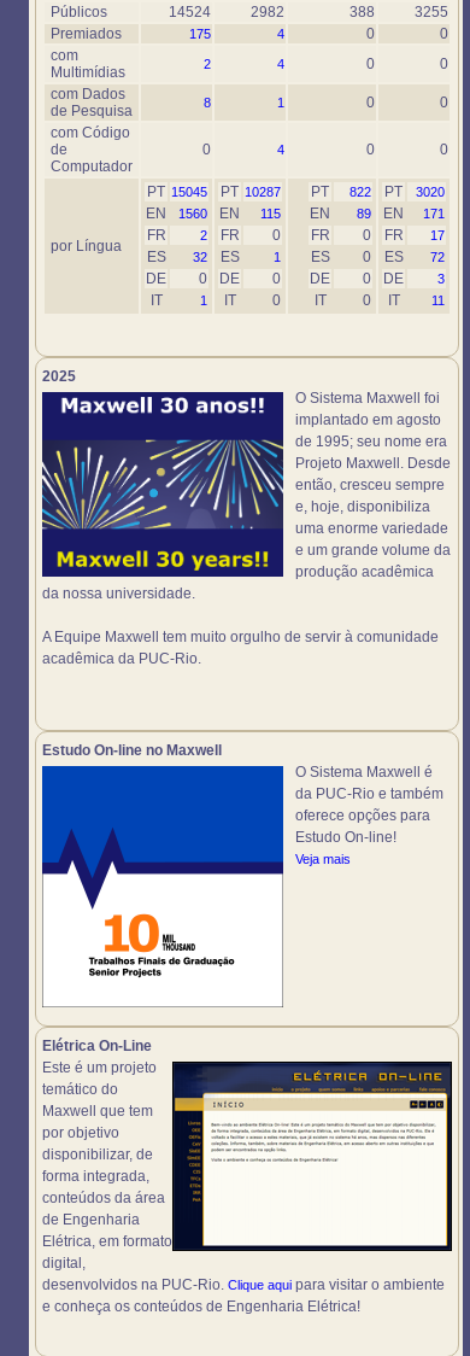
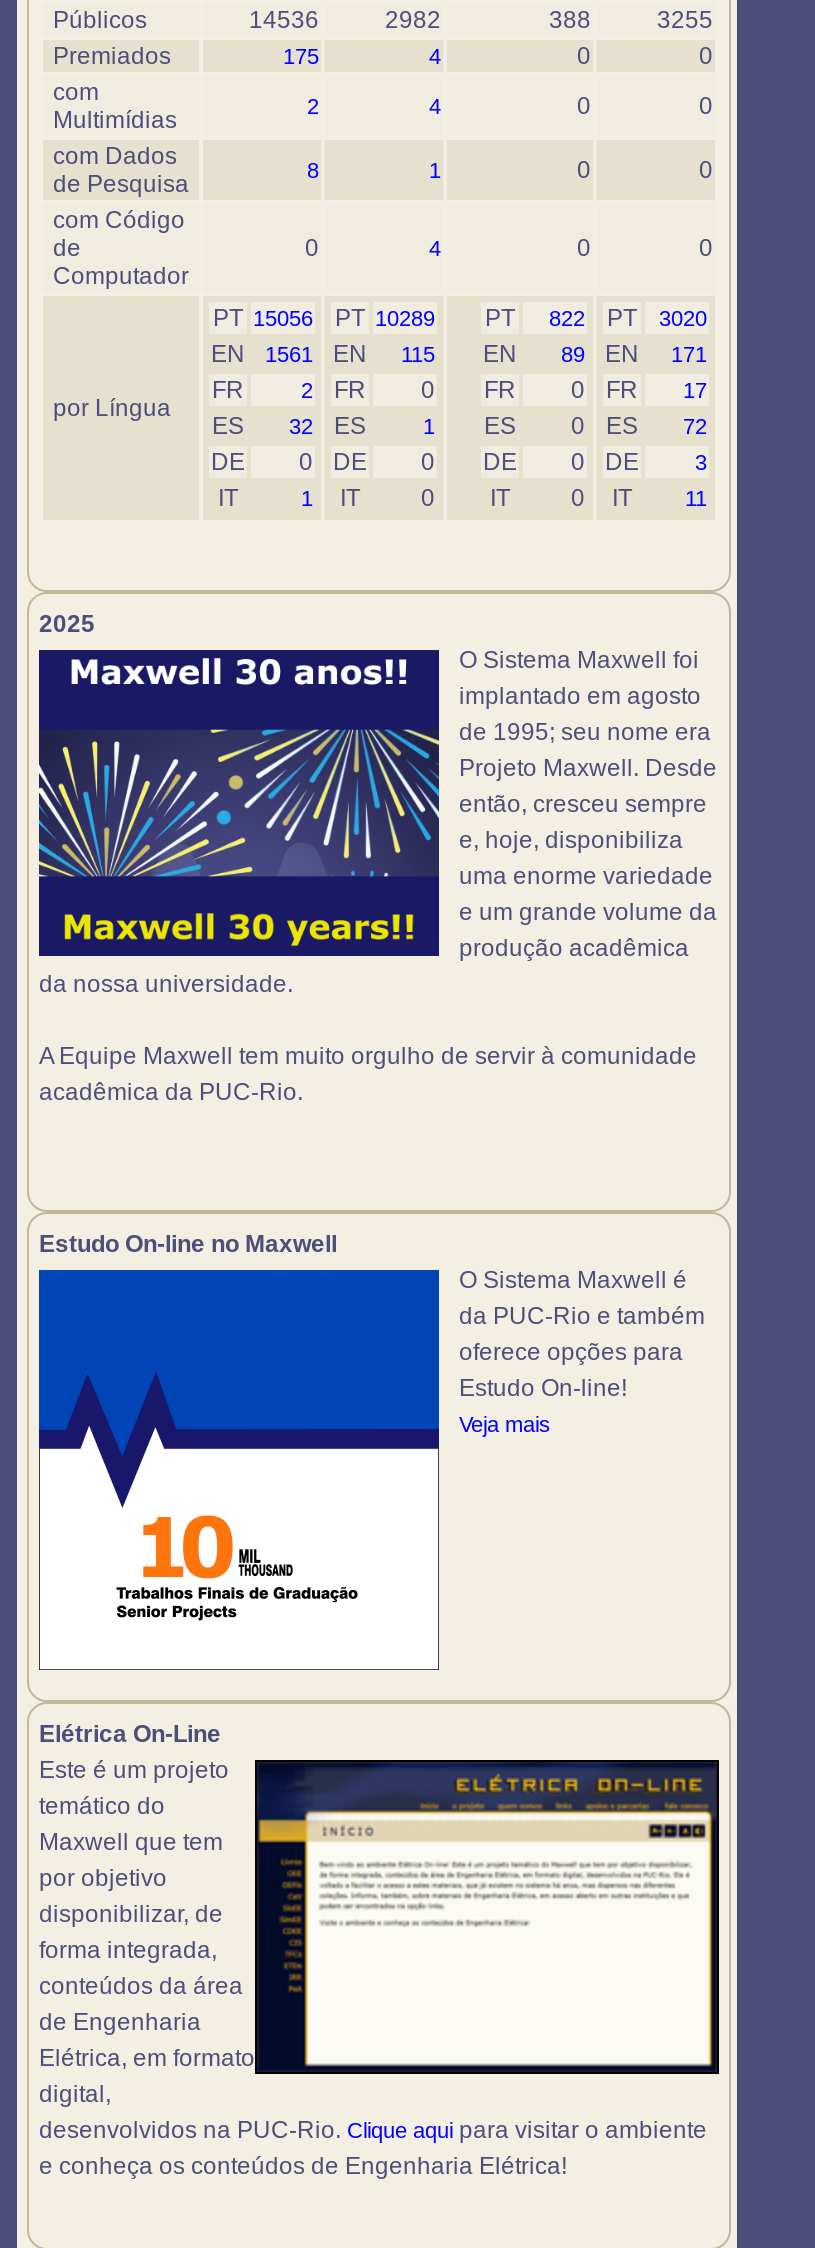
[169,4,211,21] 14524 -> [249,6,319,34] 14536
[147,183,207,200] PT 15045 -> [213,304,313,332] PT 15056
[221,183,281,200] PT 10287 -> [335,304,435,332] PT 10289
[146,205,445,222] EN 1560 EN 115 EN 89 EN 171 -> [211,340,707,368] EN 1561 EN 115 EN 89 EN 171

